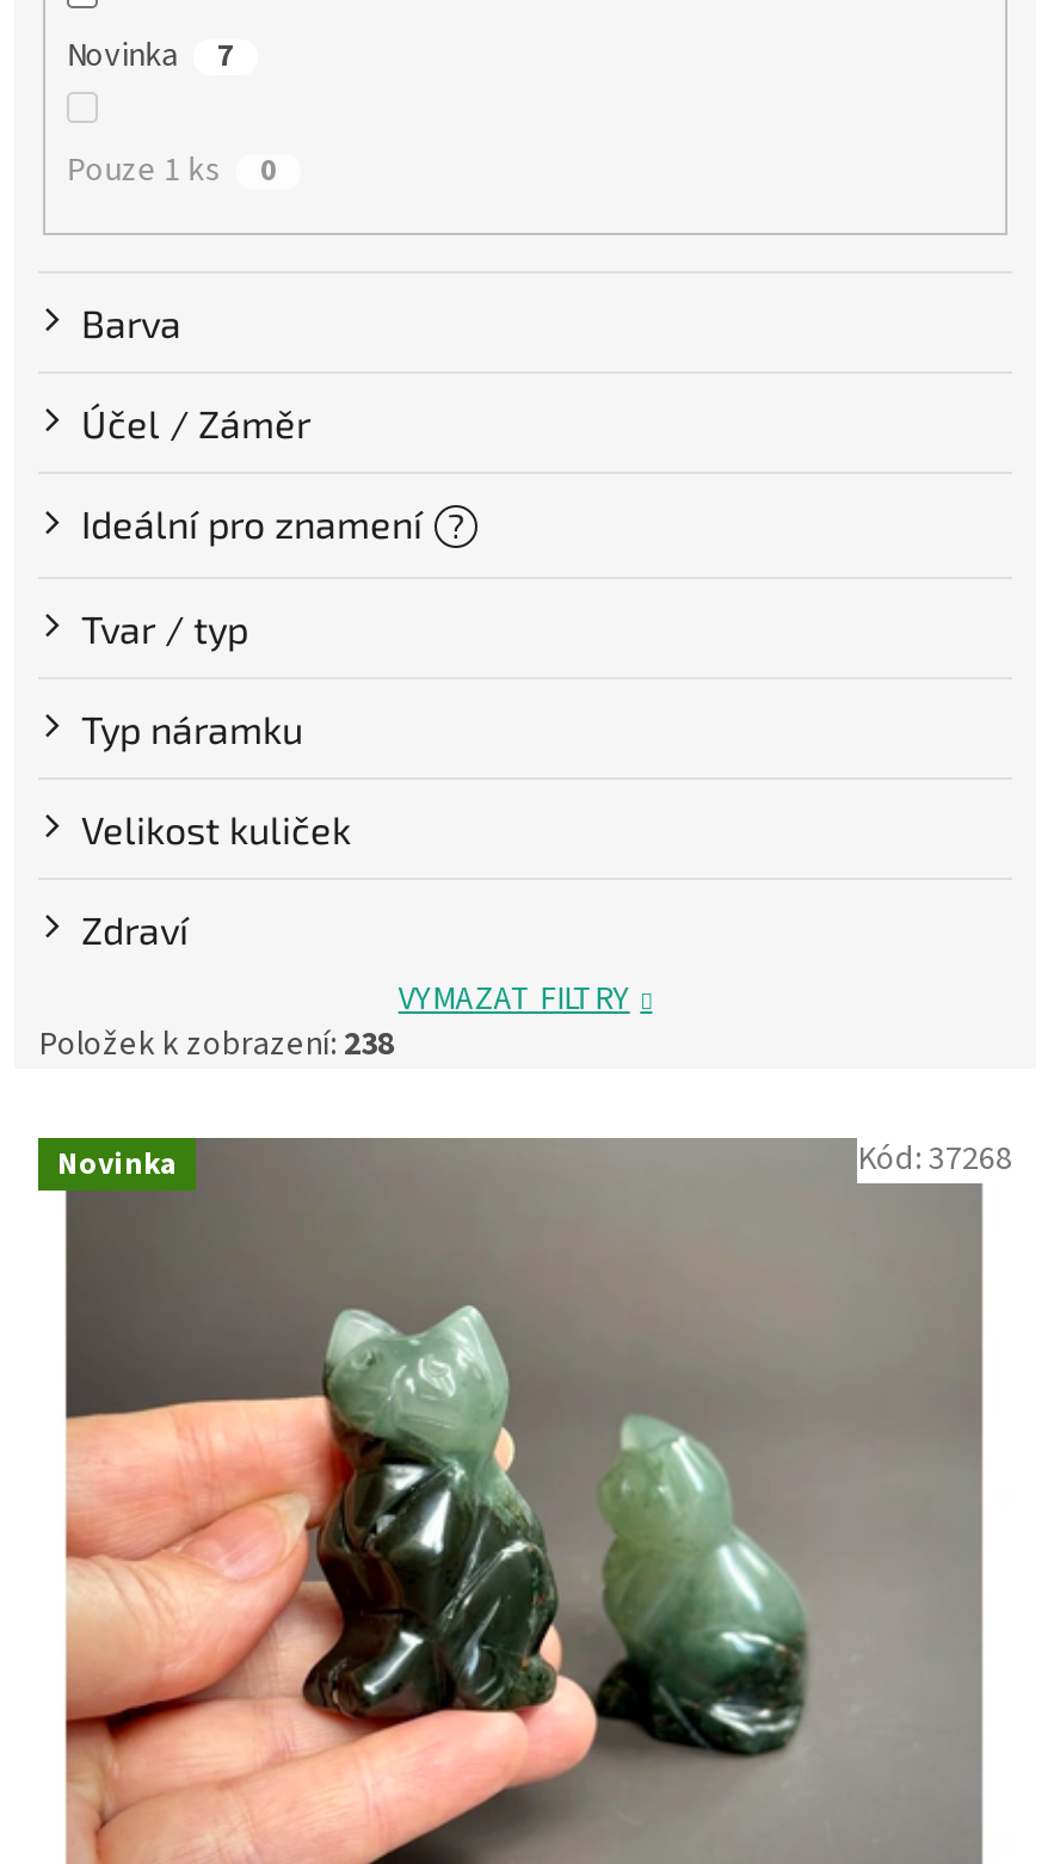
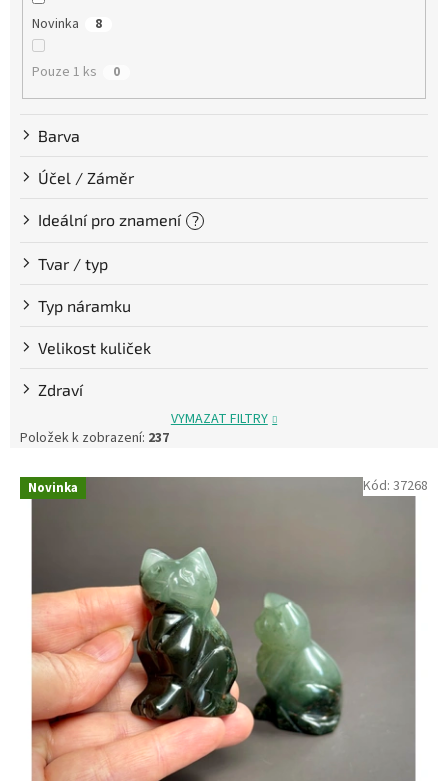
[66,32,234,80] Novinka 7 -> [32,14,102,34] Novinka 8
[38,1020,394,1068] Položek k zobrazení: 238 -> [20,428,169,448] Položek k zobrazení: 237

